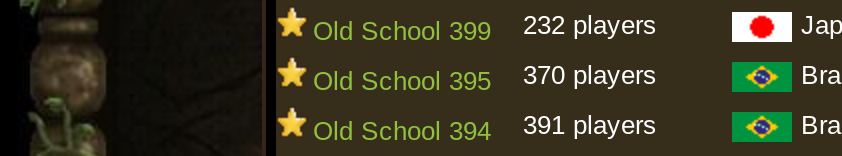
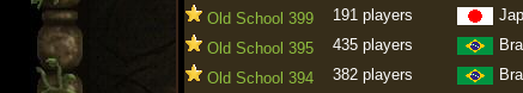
[313,10,657,46] Old School 399 232 players -> [206,6,412,27] Old School 399 191 players
[313,60,657,96] Old School 395 370 players -> [206,36,412,57] Old School 395 435 players
[313,110,657,146] Old School 394 391 players -> [206,66,412,87] Old School 394 382 players

